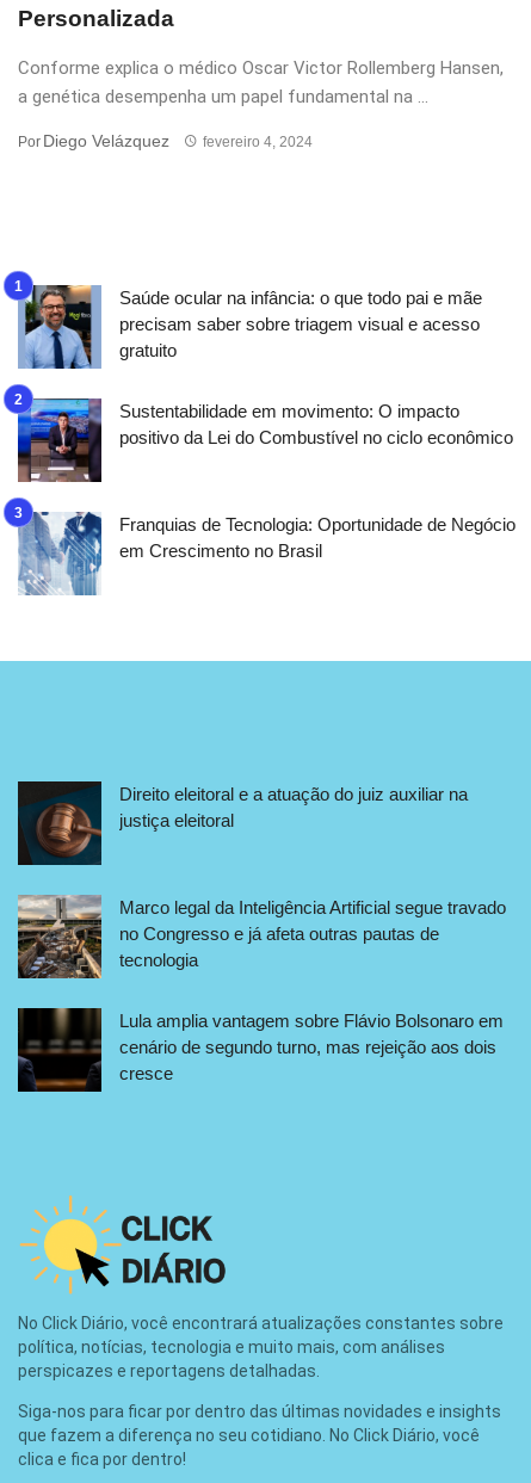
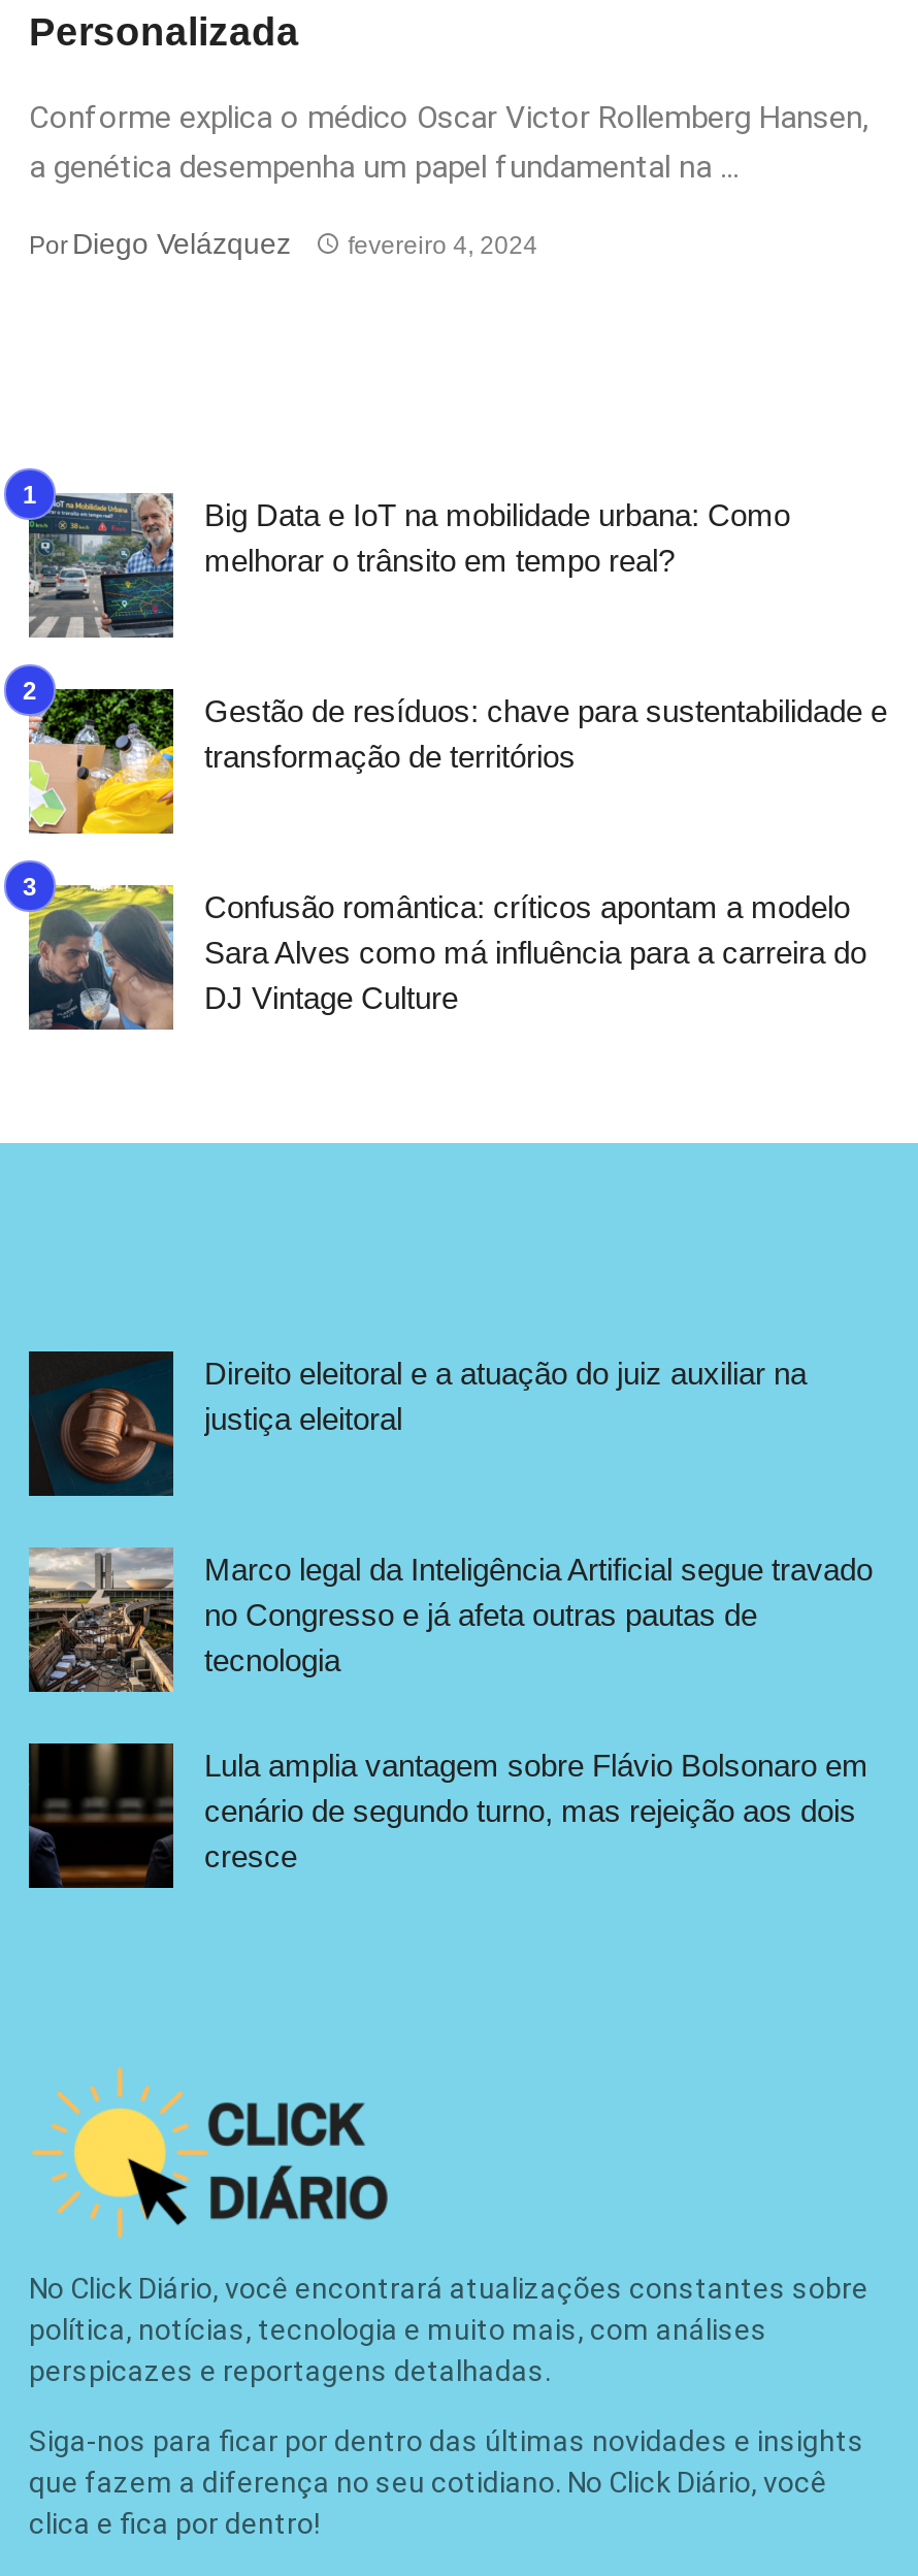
[18,284,482,370] [image] | Saúde ocular na infância: o que todo pai e mãe | precisam saber sobre triagem visual e acesso | gratuito -> [27,491,790,640] [image] | Big Data e IoT na mobilidade urbana: Como | melhorar o trânsito em tempo real?
[17,397,513,483] [image] | Sustentabilidade em movimento: O impacto | positivo da Lei do Combustível no ciclo econômico -> [27,687,887,836] [image] | Gestão de resíduos: chave para sustentabilidade e | transformação de territórios
[18,511,515,595] [image] | Franquias de Tecnologia: Oportunidade de Negócio | em Crescimento no Brasil -> [27,883,866,1032] [image] | Confusão romântica: críticos apontam a modelo | Sara Alves como má influência para a carreira do | DJ Vintage Culture

